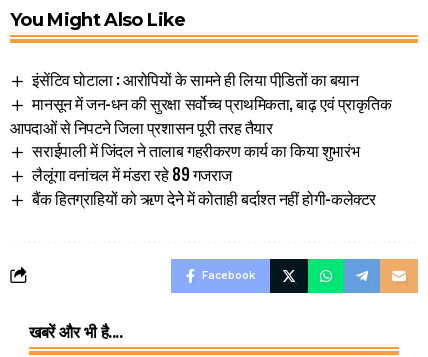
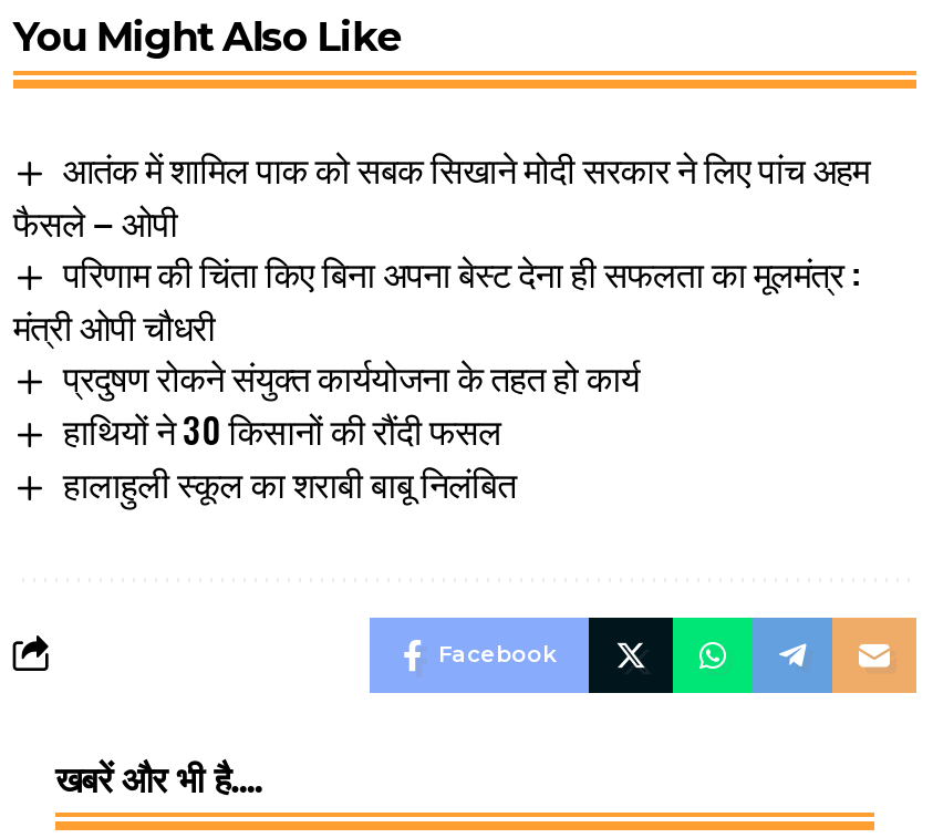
[10,67,391,210] इंसेंटिव घोटाला : आरोपियों के सामने ही लिया पीडि़तों का बयान | मानसून में जन-धन की सुरक्षा सर्वोच्च प्राथमिकता, बाढ़ एवं प्राकृतिक | आपदाओं से निपटने जिला प्रशासन पूरी तरह तैयार | सराईपाली में जिंदल ने तालाब गहरीकरण कार्य का किया शुभारंभ | लैलूंगा वनांचल में मंडरा रहे 89 गजराज | बैंक हितग्राहियों को ऋण देनेे में कोताही बर्दाश्त नहीं होगी-कलेक्टर -> [13,142,869,509] आतंक में शामिल पाक को सबक सिखाने मोदी सरकार ने लिए पांच अहम | फैसले – ओपी | परिणाम की चिंता किए बिना अपना बेस्ट देना ही सफलता का मूलमंत्र : | मंत्री ओपी चौधरी | प्रदुषण रोकने संयुक्त कार्ययोजना के तहत हो कार्य | हाथियों ने 30 किसानों की रौंदी फसल | हालाहुली स्कूल का शराबी बाबू निलंबित

